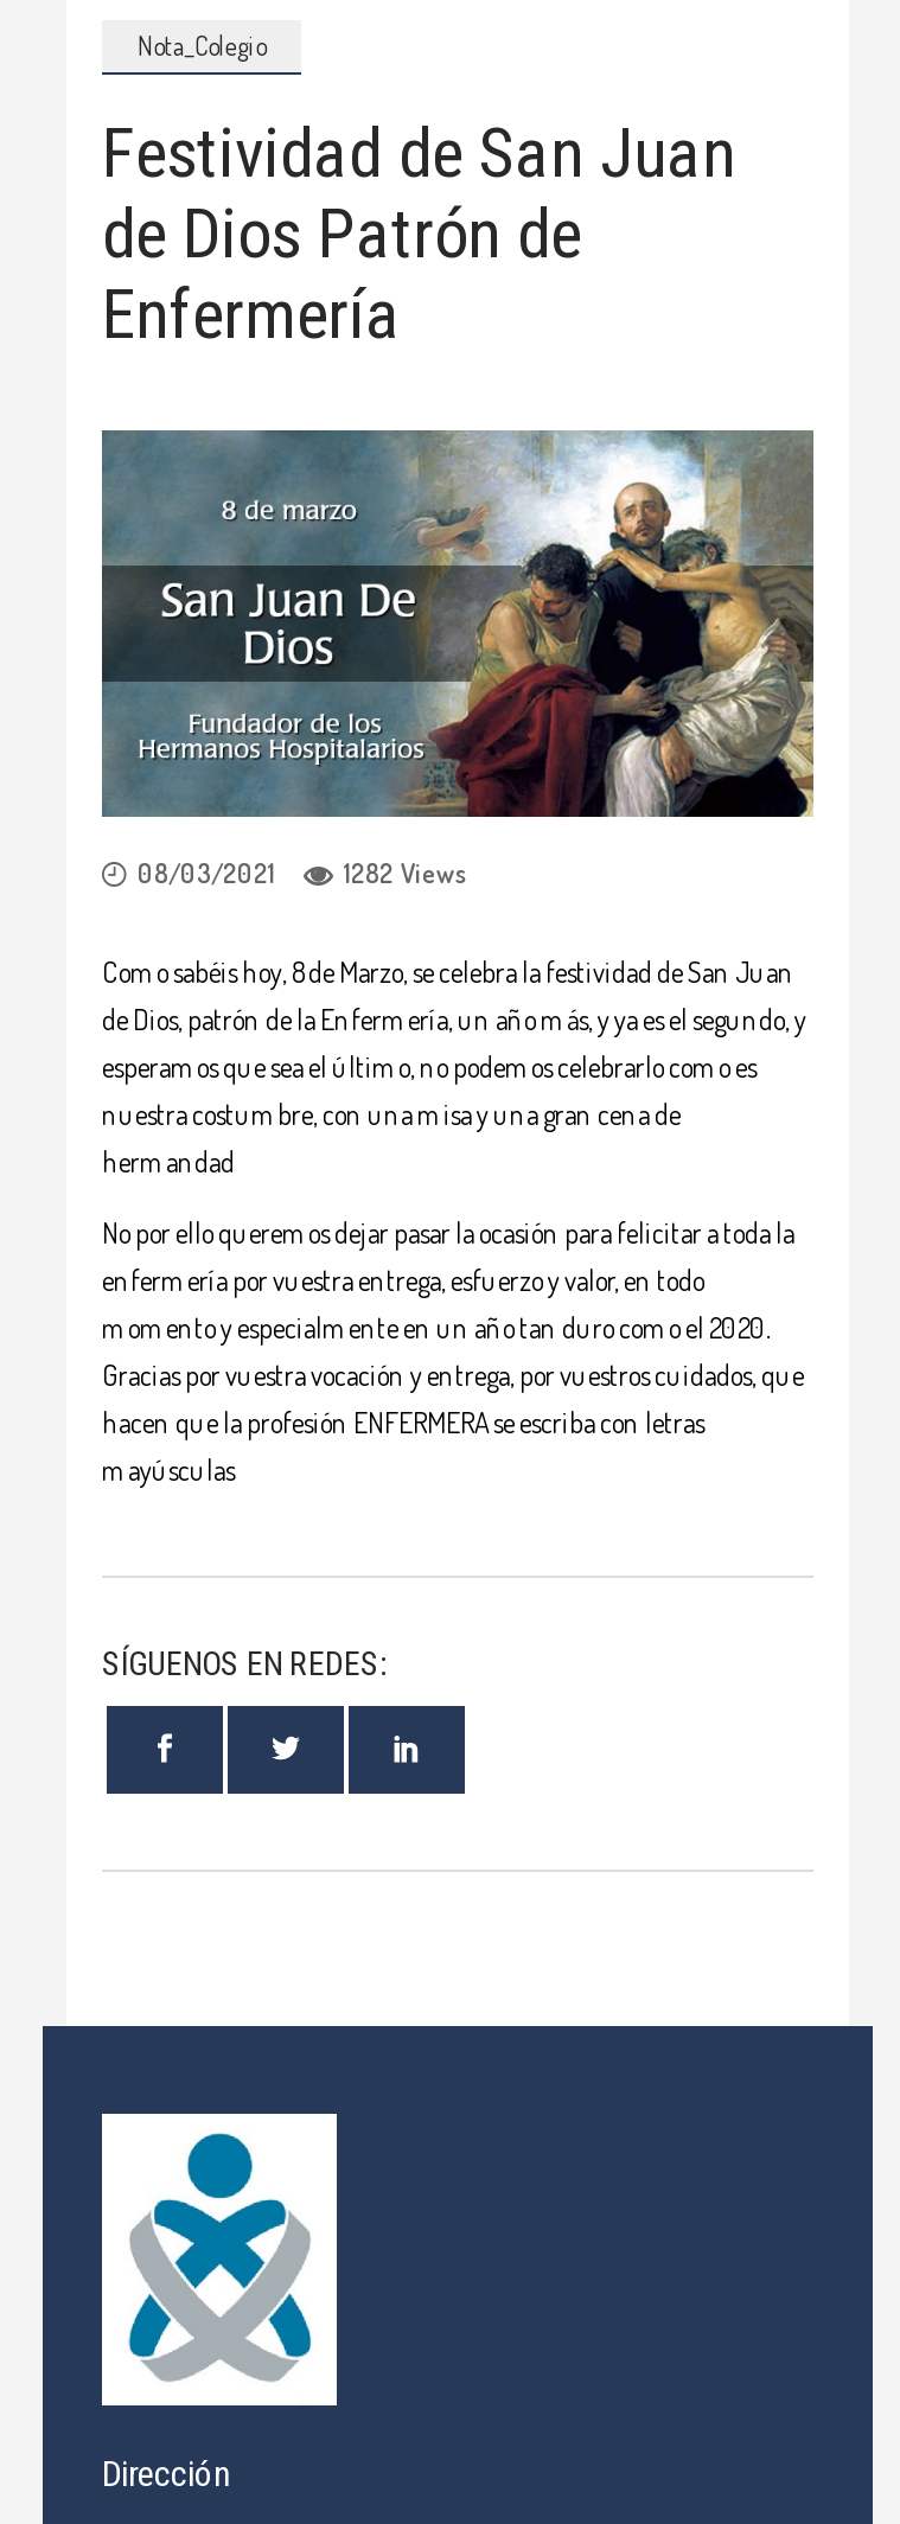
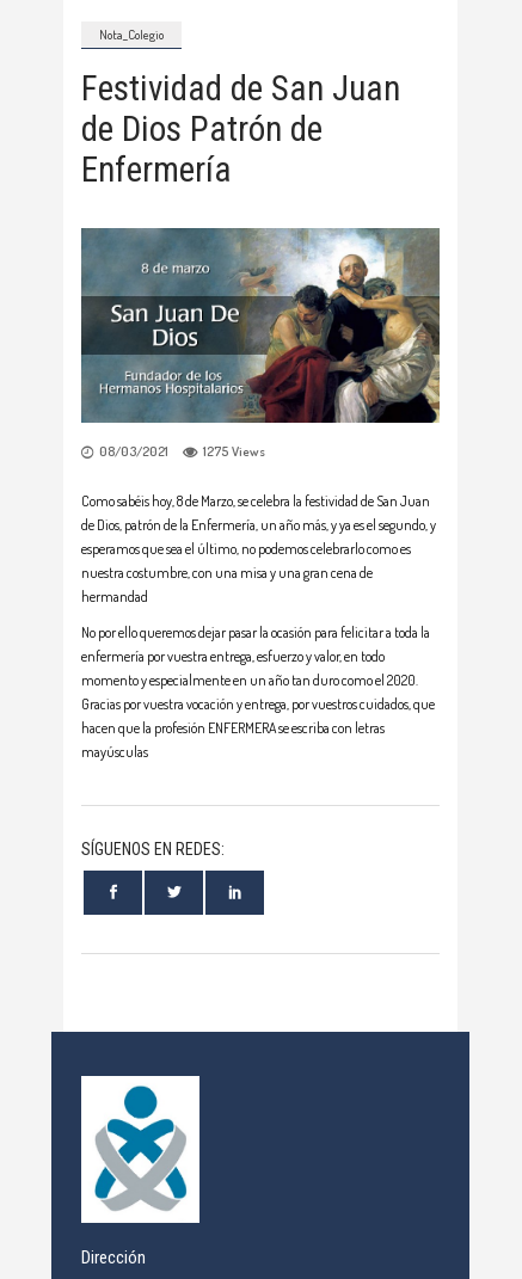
[344,858,467,891] 1282 Views -> [203,443,265,460] 1275 Views

